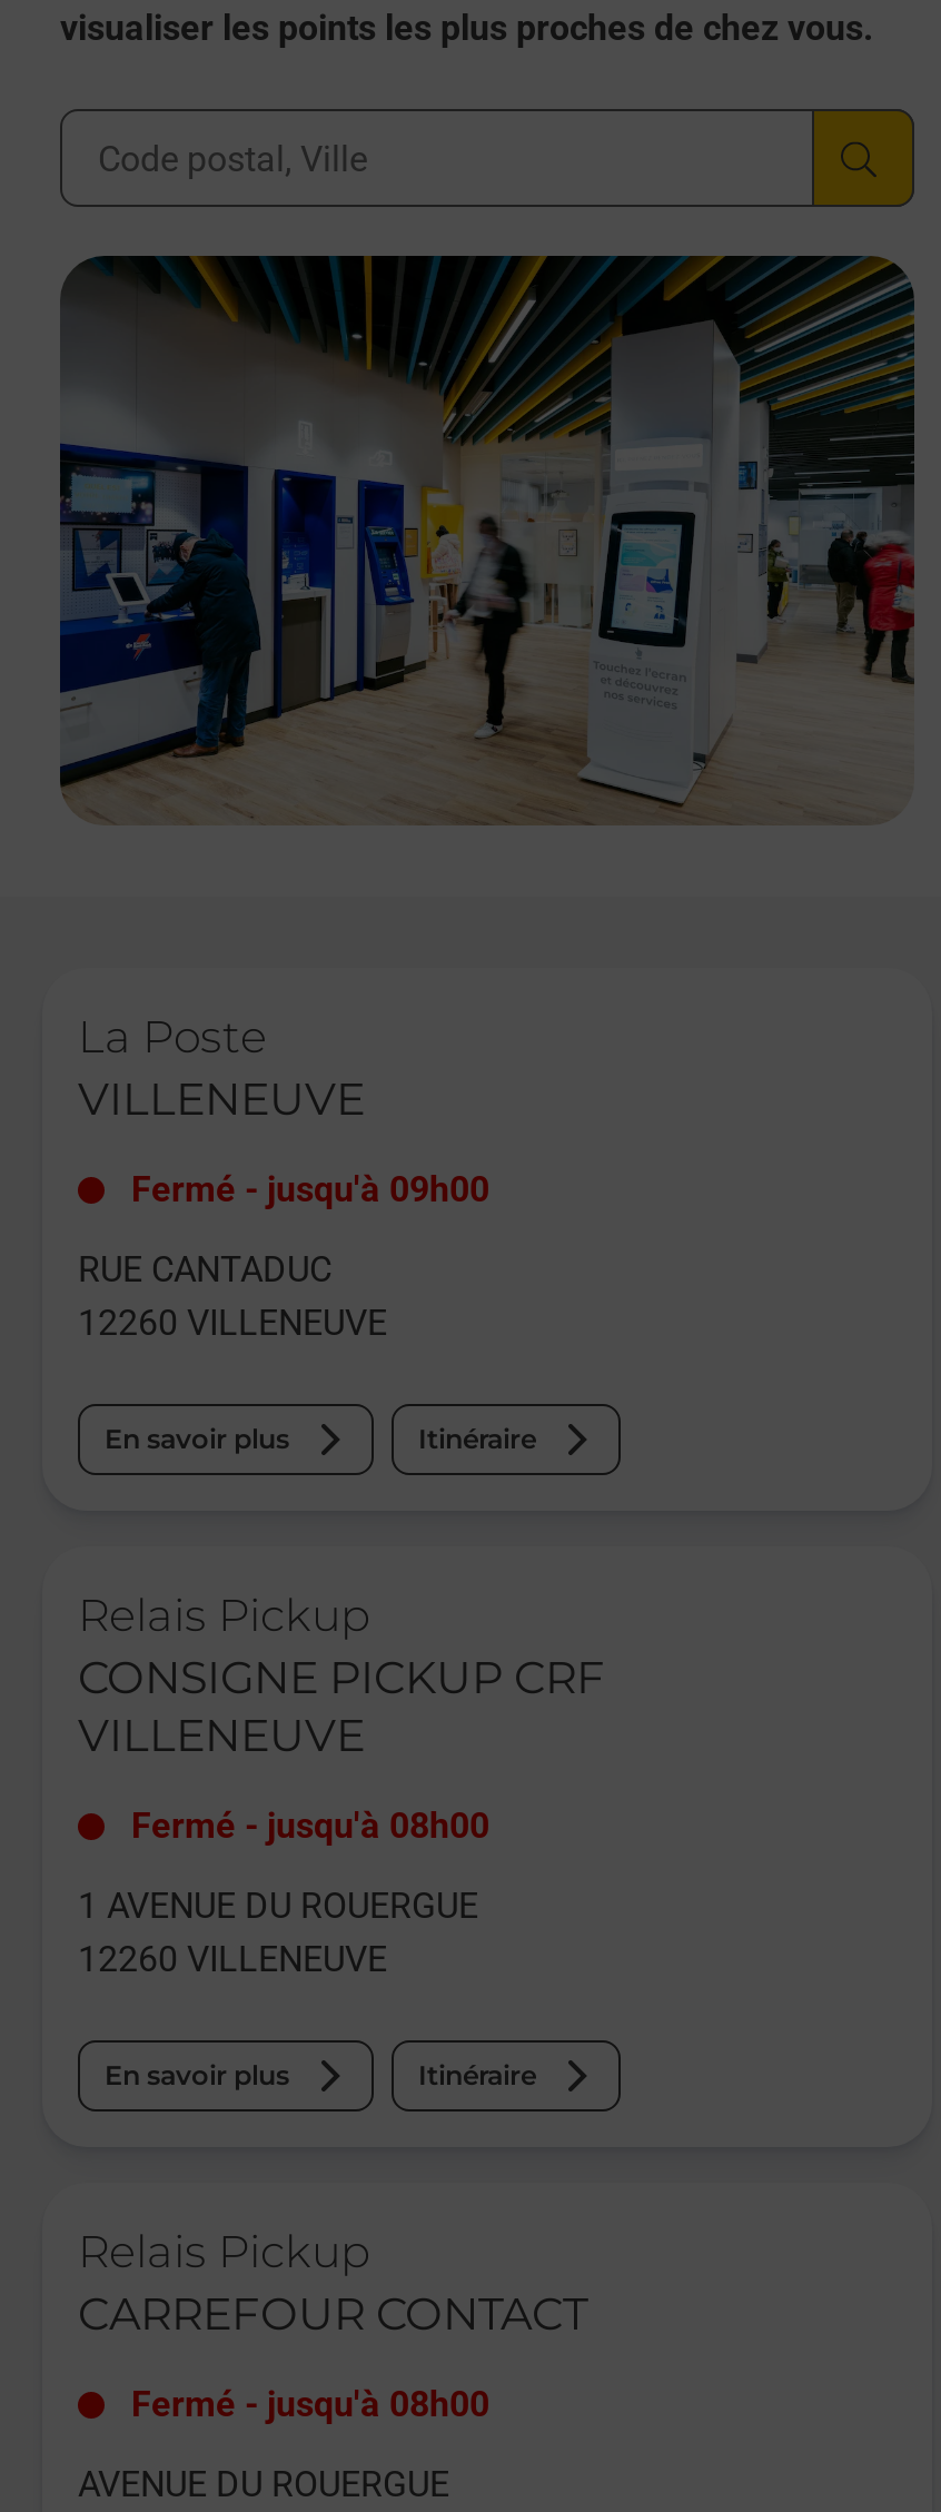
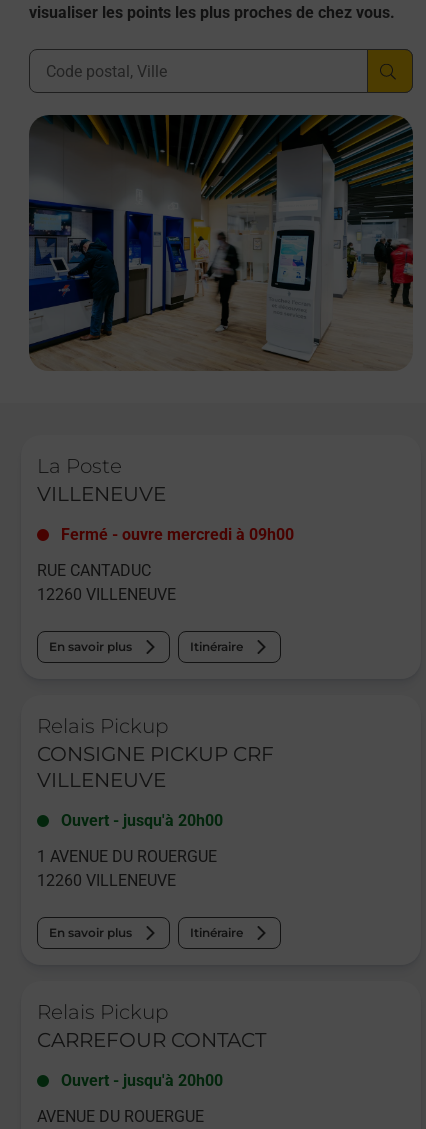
[131,1168,489,1210] Fermé - jusqu'à 09h00 -> [61,525,294,544] Fermé - ouvre mercredi à 09h00
[131,1804,489,1847] Fermé - jusqu'à 08h00 -> [61,811,223,830] Ouvert - jusqu'à 20h00
[131,2383,489,2425] Fermé - jusqu'à 08h00 -> [61,1071,223,1090] Ouvert - jusqu'à 20h00

